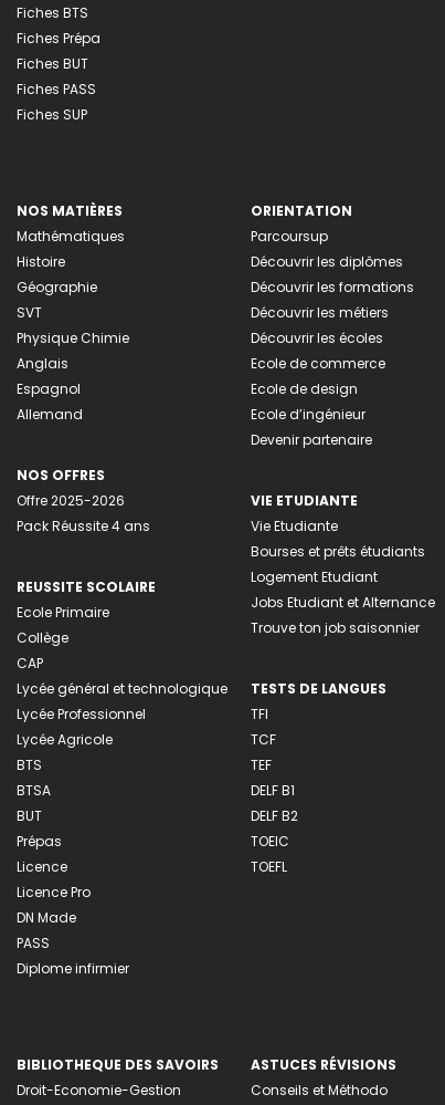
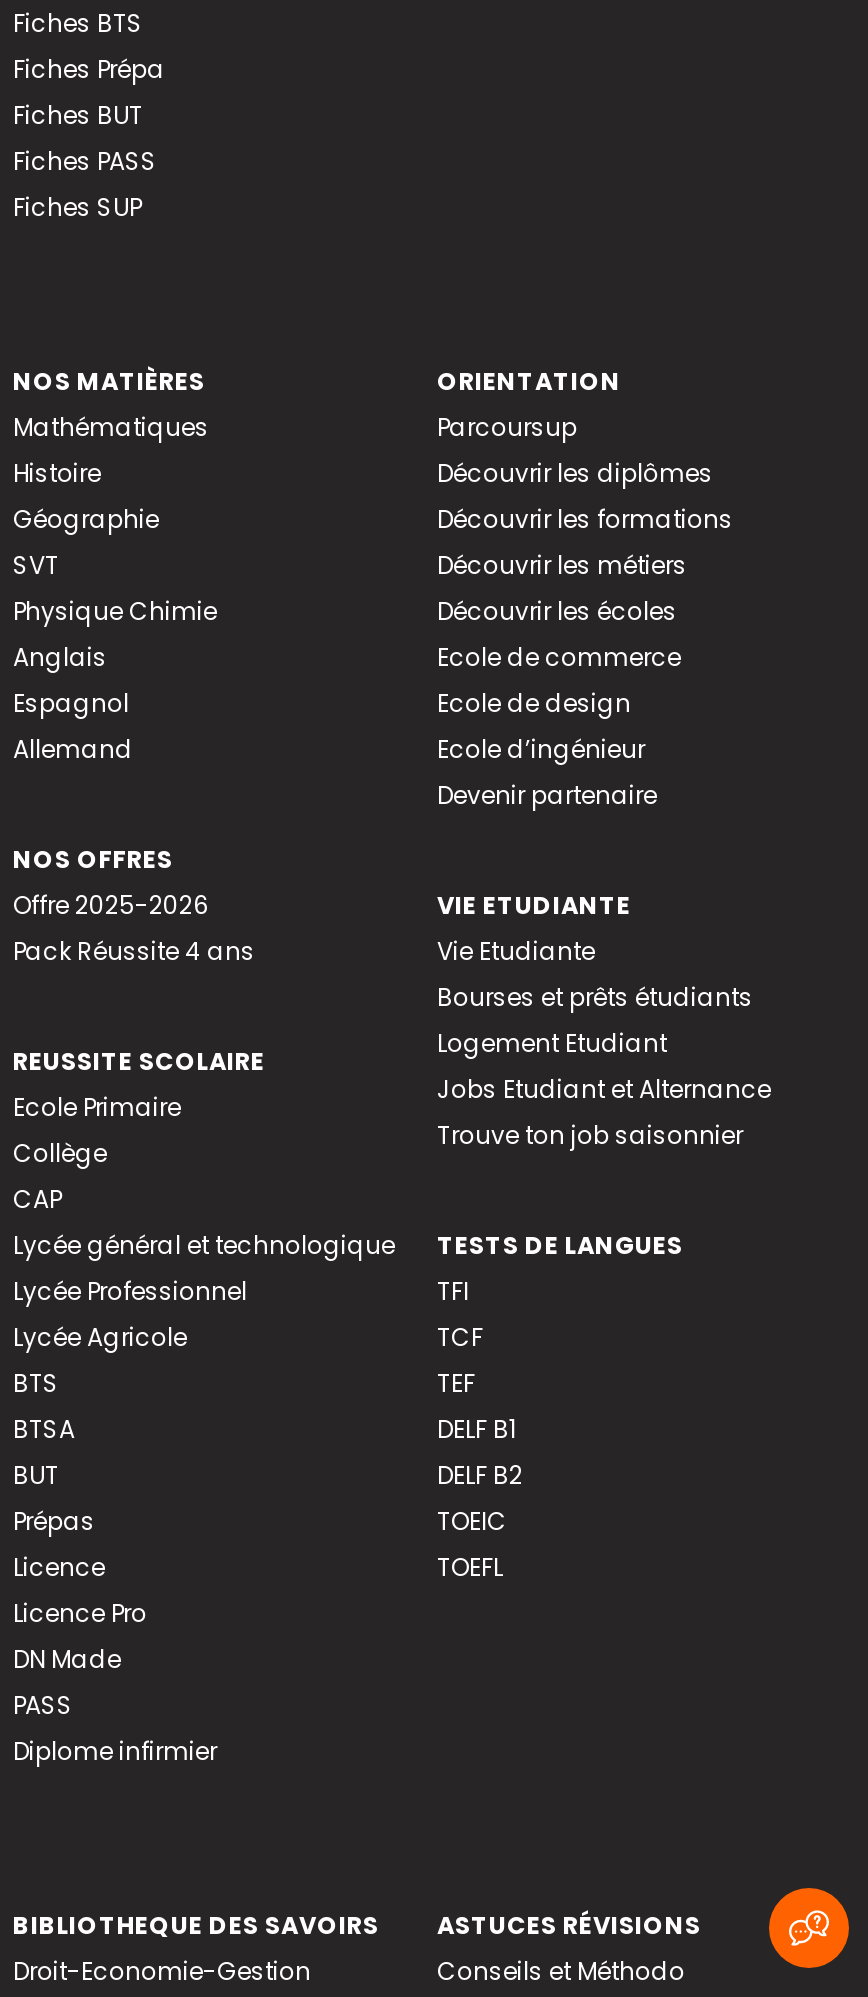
none -> [767,1886,851,1970] [image]

